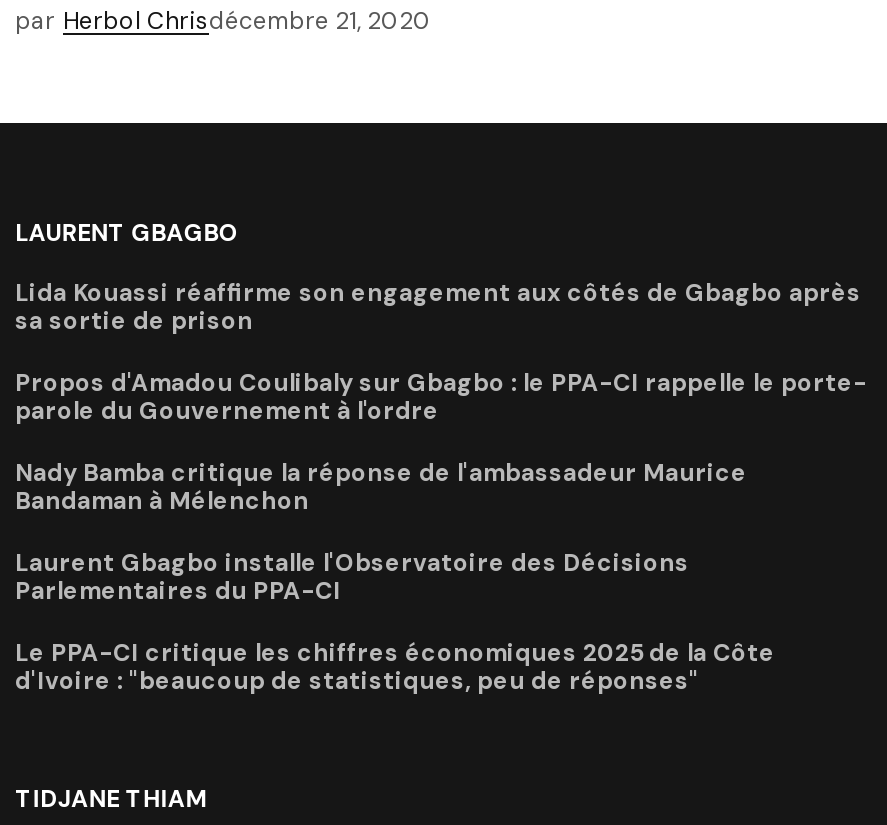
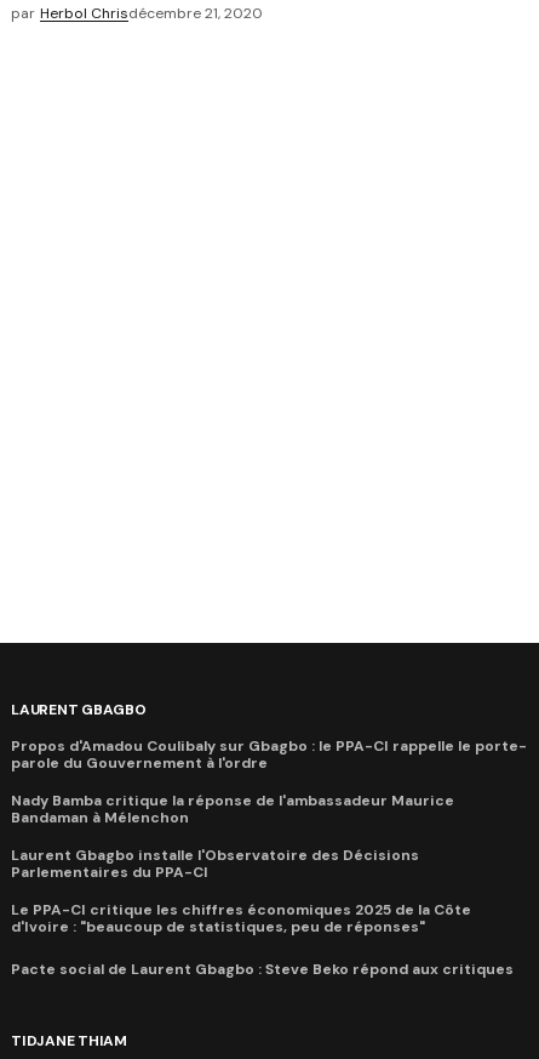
[15,278,861,338] Lida Kouassi réaffirme son engagement aux côtés de Gbagbo après | sa sortie de prison -> none
none -> [11,960,514,979] Pacte social de Laurent Gbagbo : Steve Beko répond aux critiques

